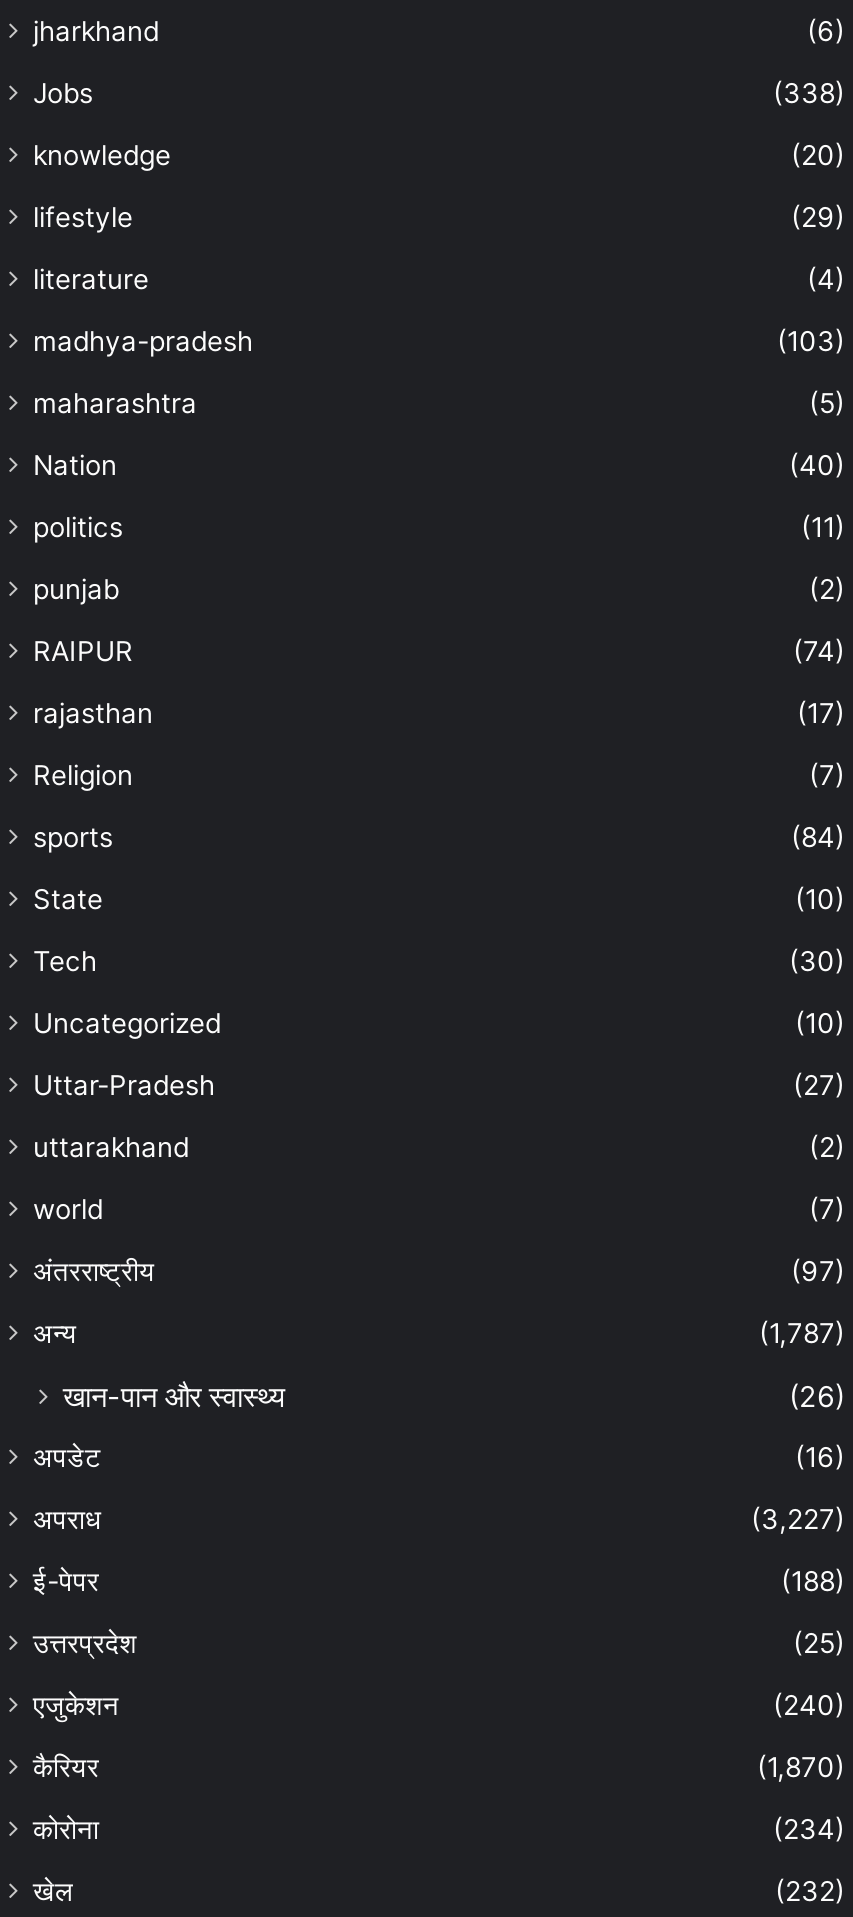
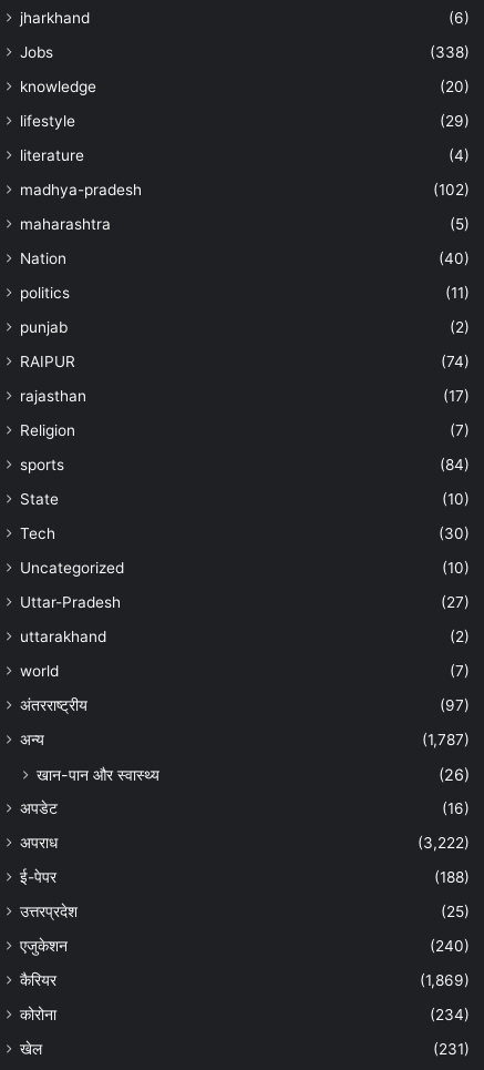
[777,326,845,358] (103) -> [433,181,470,198] (102)
[751,1504,845,1536] (3,227) -> [418,834,470,852] (3,222)
[757,1752,845,1784] (1,870) -> [420,971,470,989] (1,869)
[775,1876,845,1908] (232) -> [433,1040,470,1058] (231)

